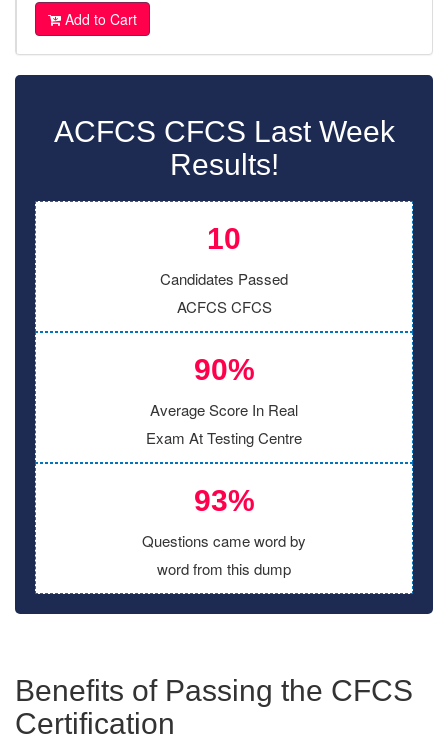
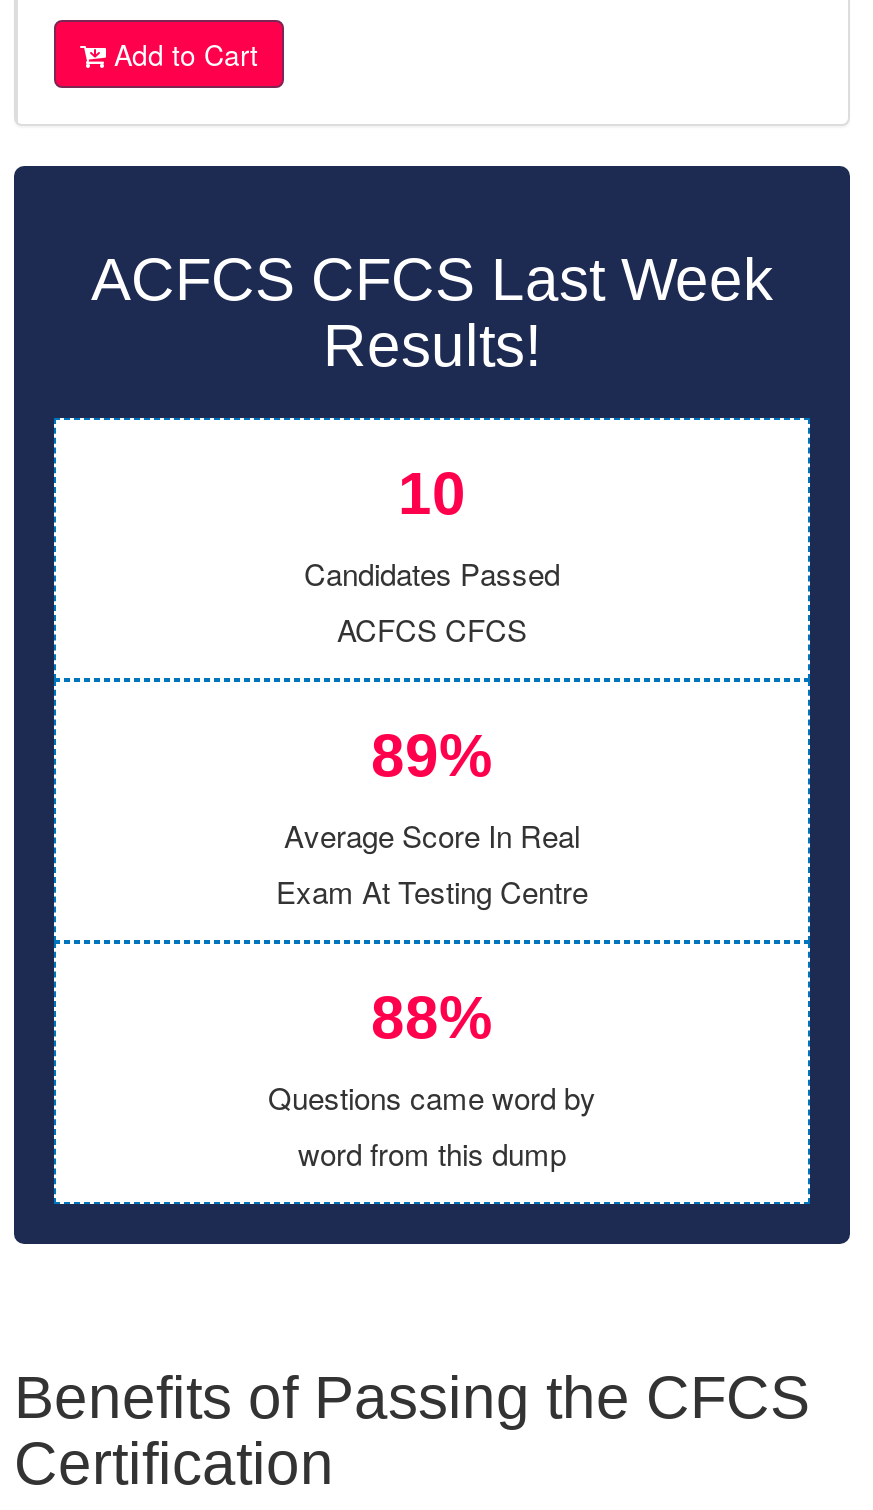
[193,353,254,386] 90% -> [371,722,493,788] 89%
[193,484,254,517] 93% -> [371,984,493,1050] 88%

